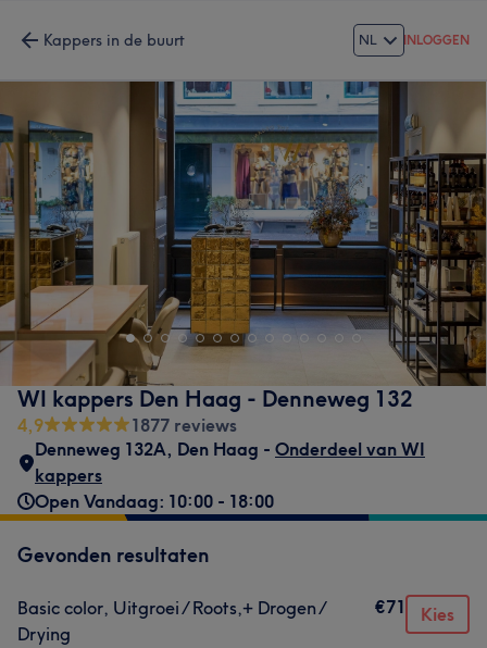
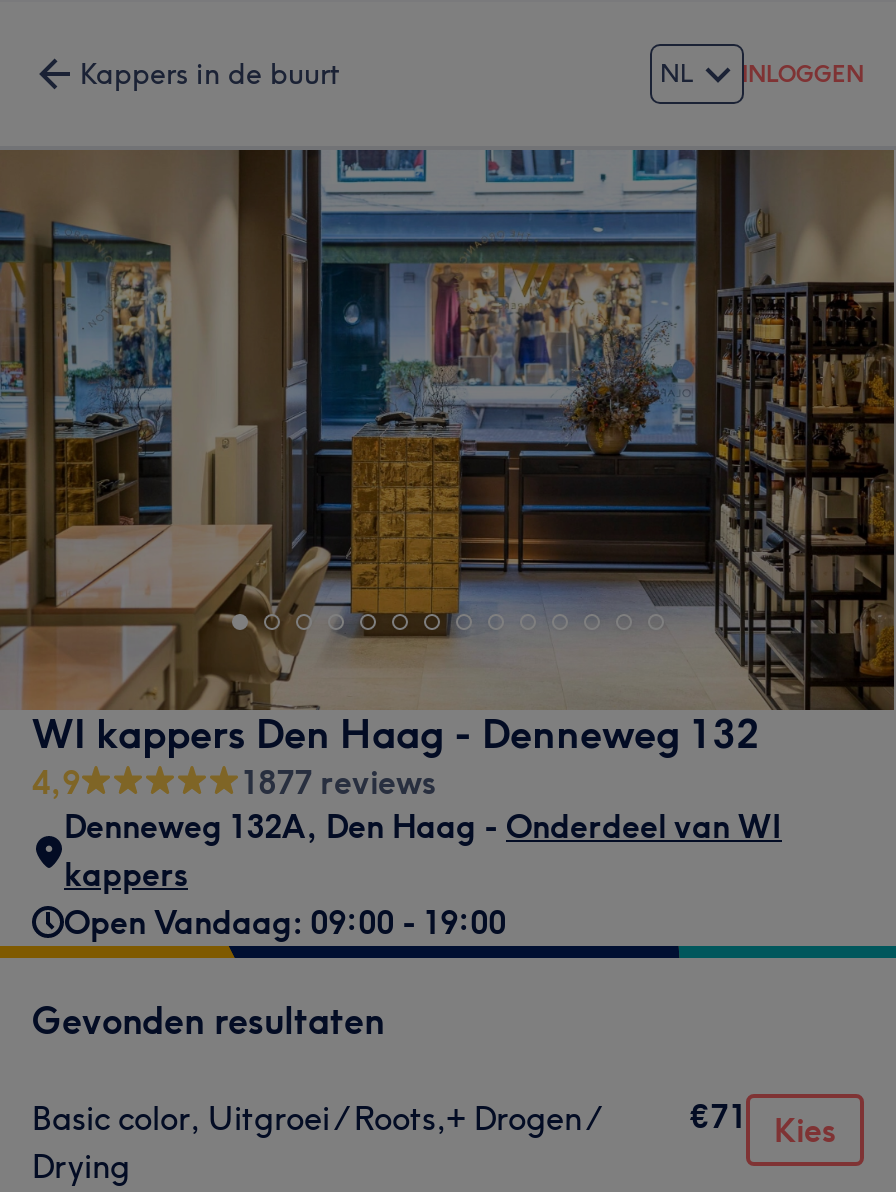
[35,490,274,512] Open Vandaag: 10:00 - 18:00 -> [64,902,506,942] Open Vandaag: 09:00 - 19:00

